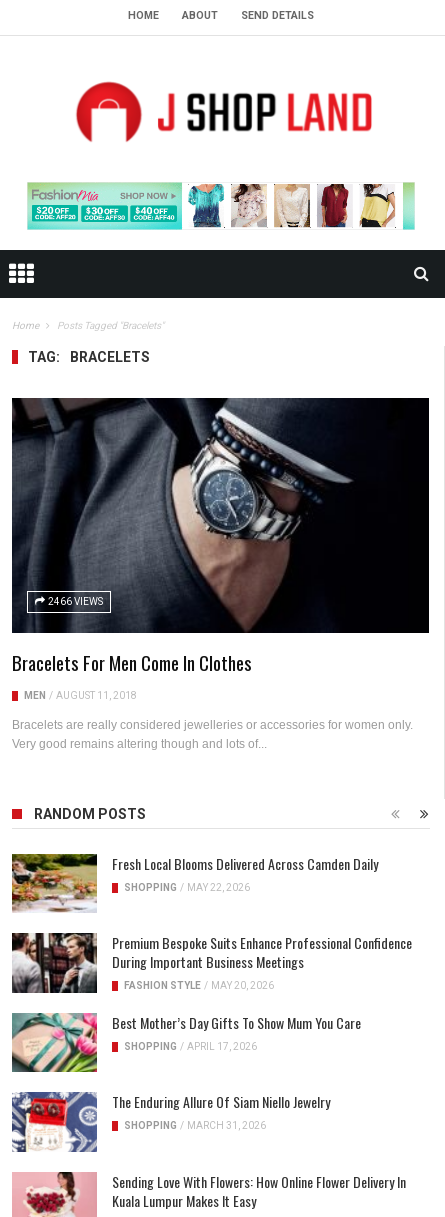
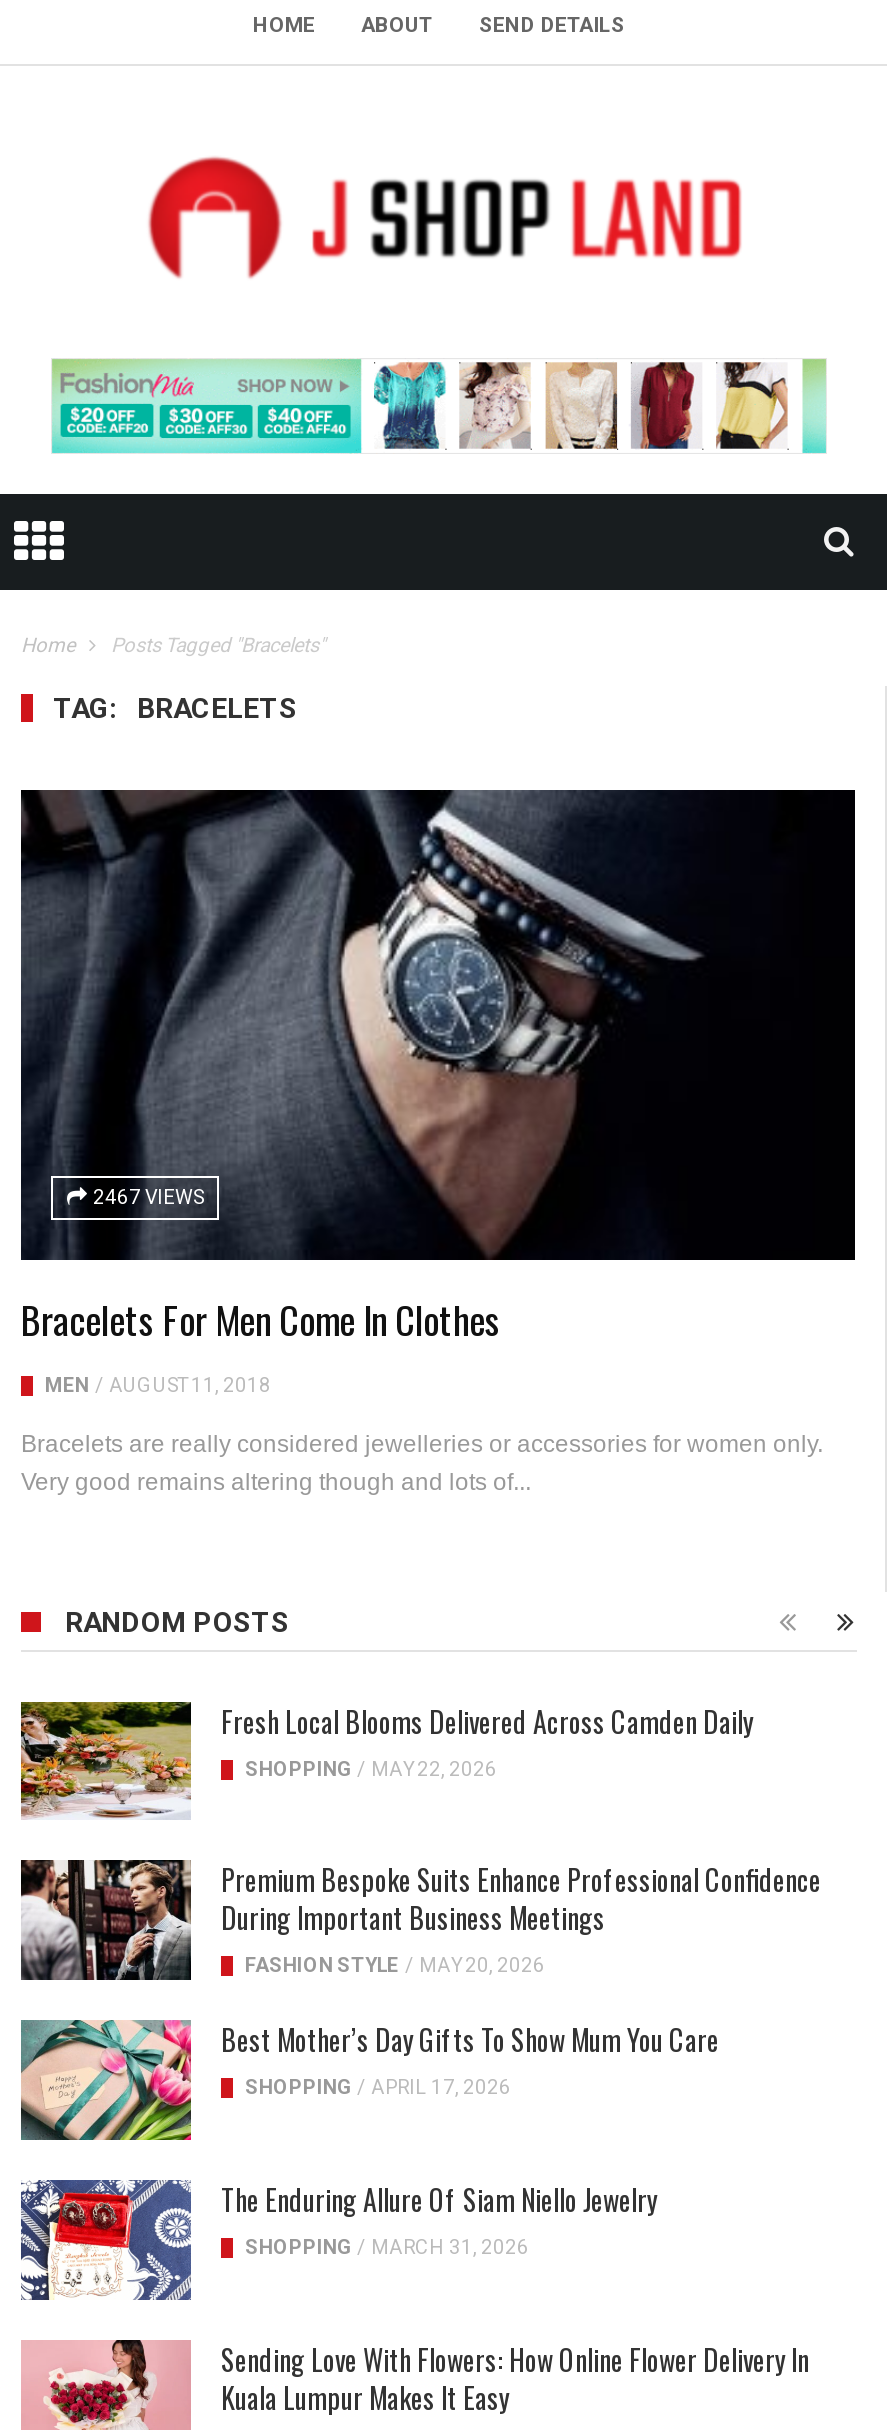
[48,595,103,606] 2466 VIEWS -> [93,1185,203,1207] 2467 VIEWS

